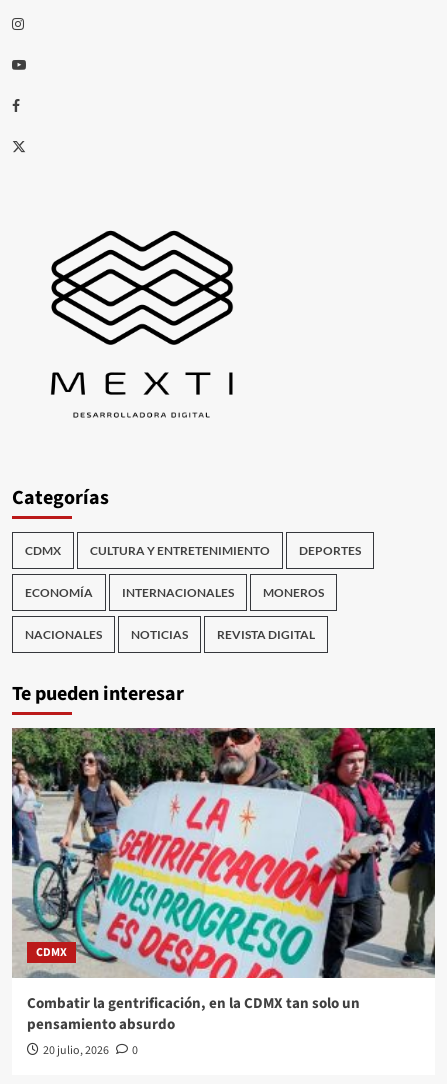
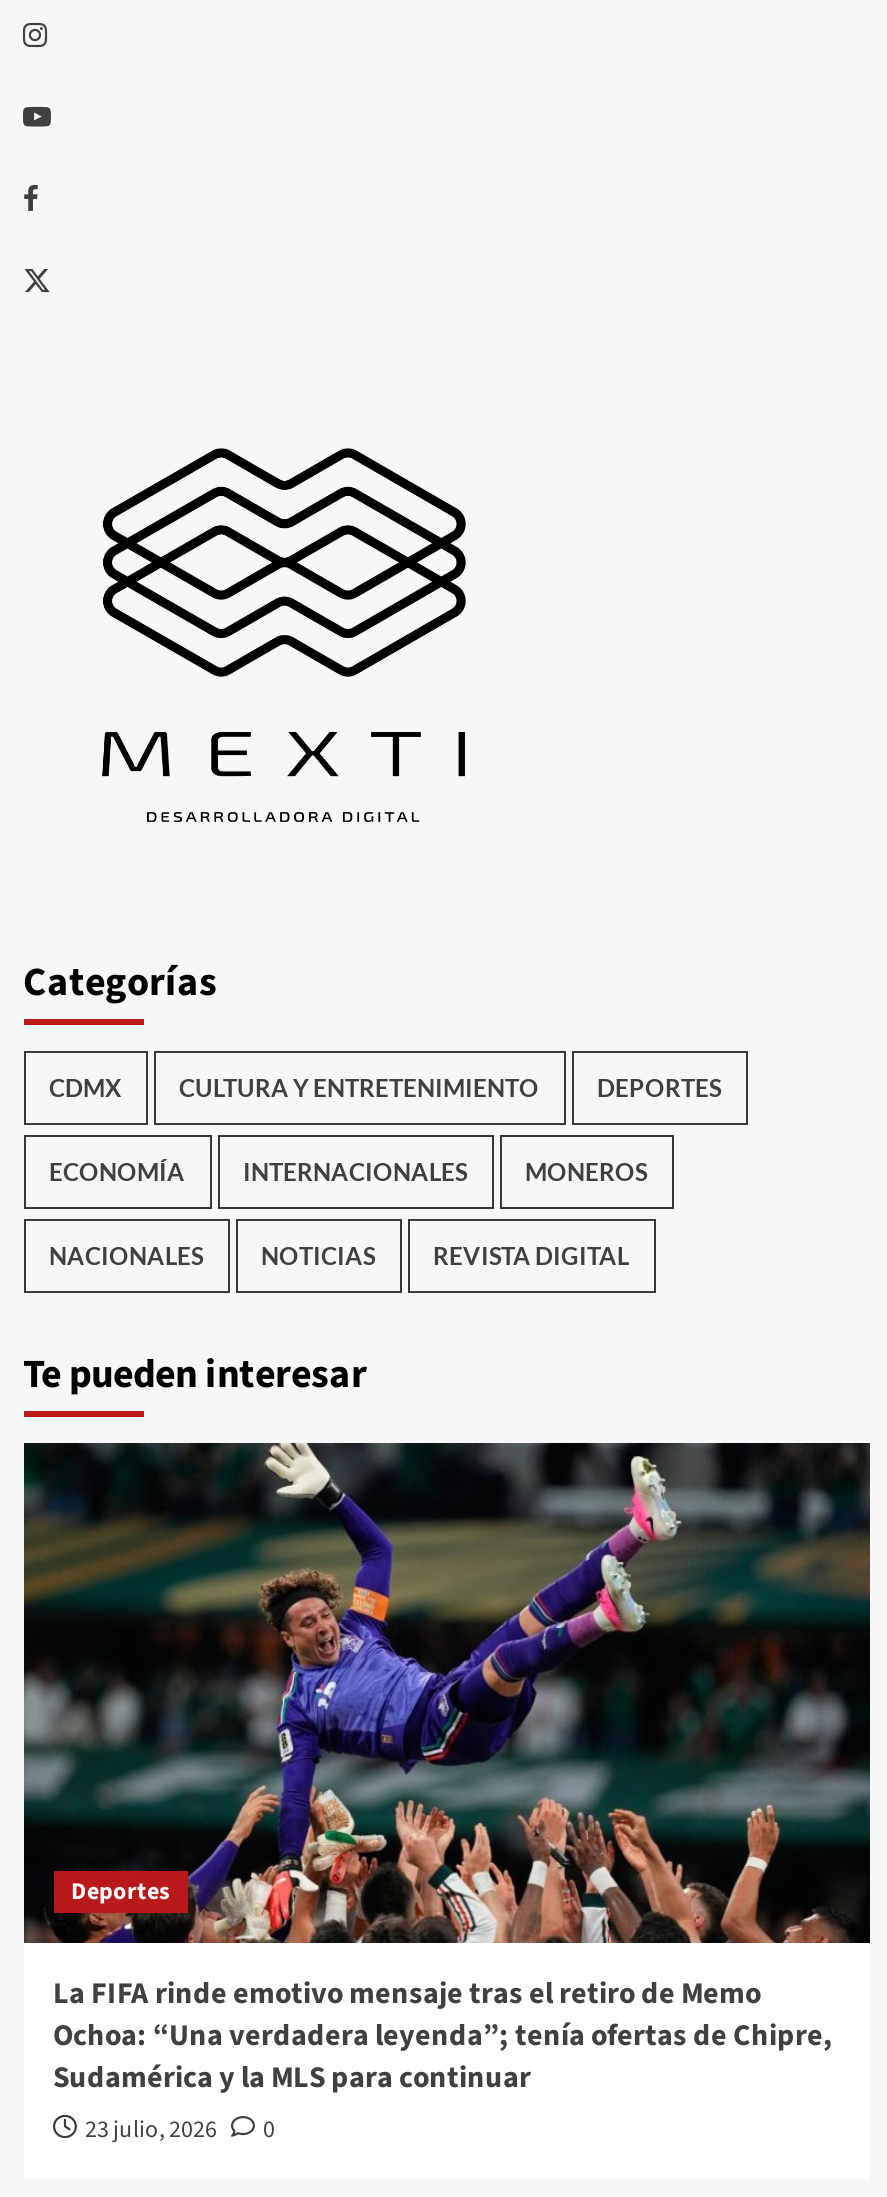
[12,727,436,978] [image] | CDMX -> [22,1441,872,1945] [image] | Deportes
[26,993,359,1059] Combatir la gentrificación, en la CDMX tan solo un | pensamiento absurdo | 20 julio, 2026 -> [53,1972,833,2146] La FIFA rinde emotivo mensaje tras el retiro de Memo | Ochoa: “Una verdadera leyenda”; tenía ofertas de Chipre, | Sudamérica y la MLS para continuar | 23 julio, 2026

